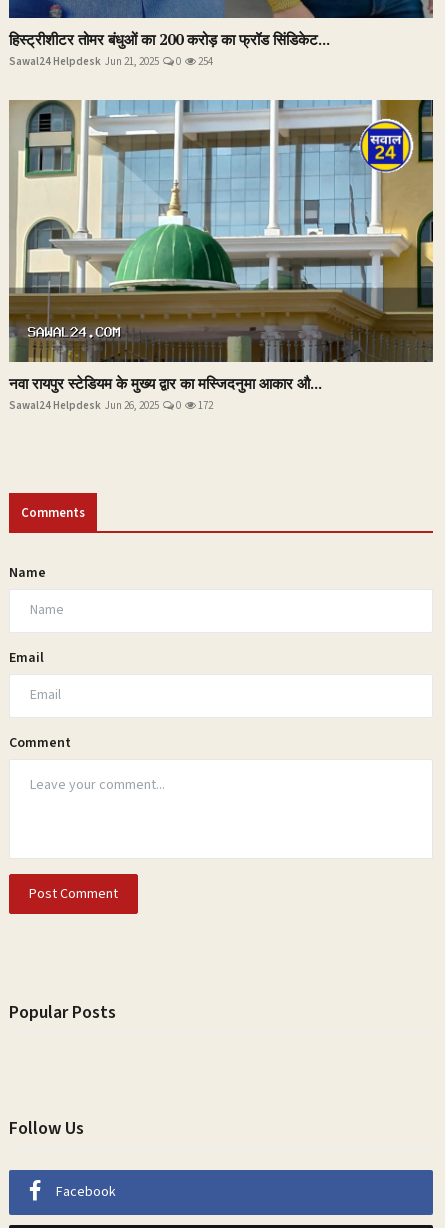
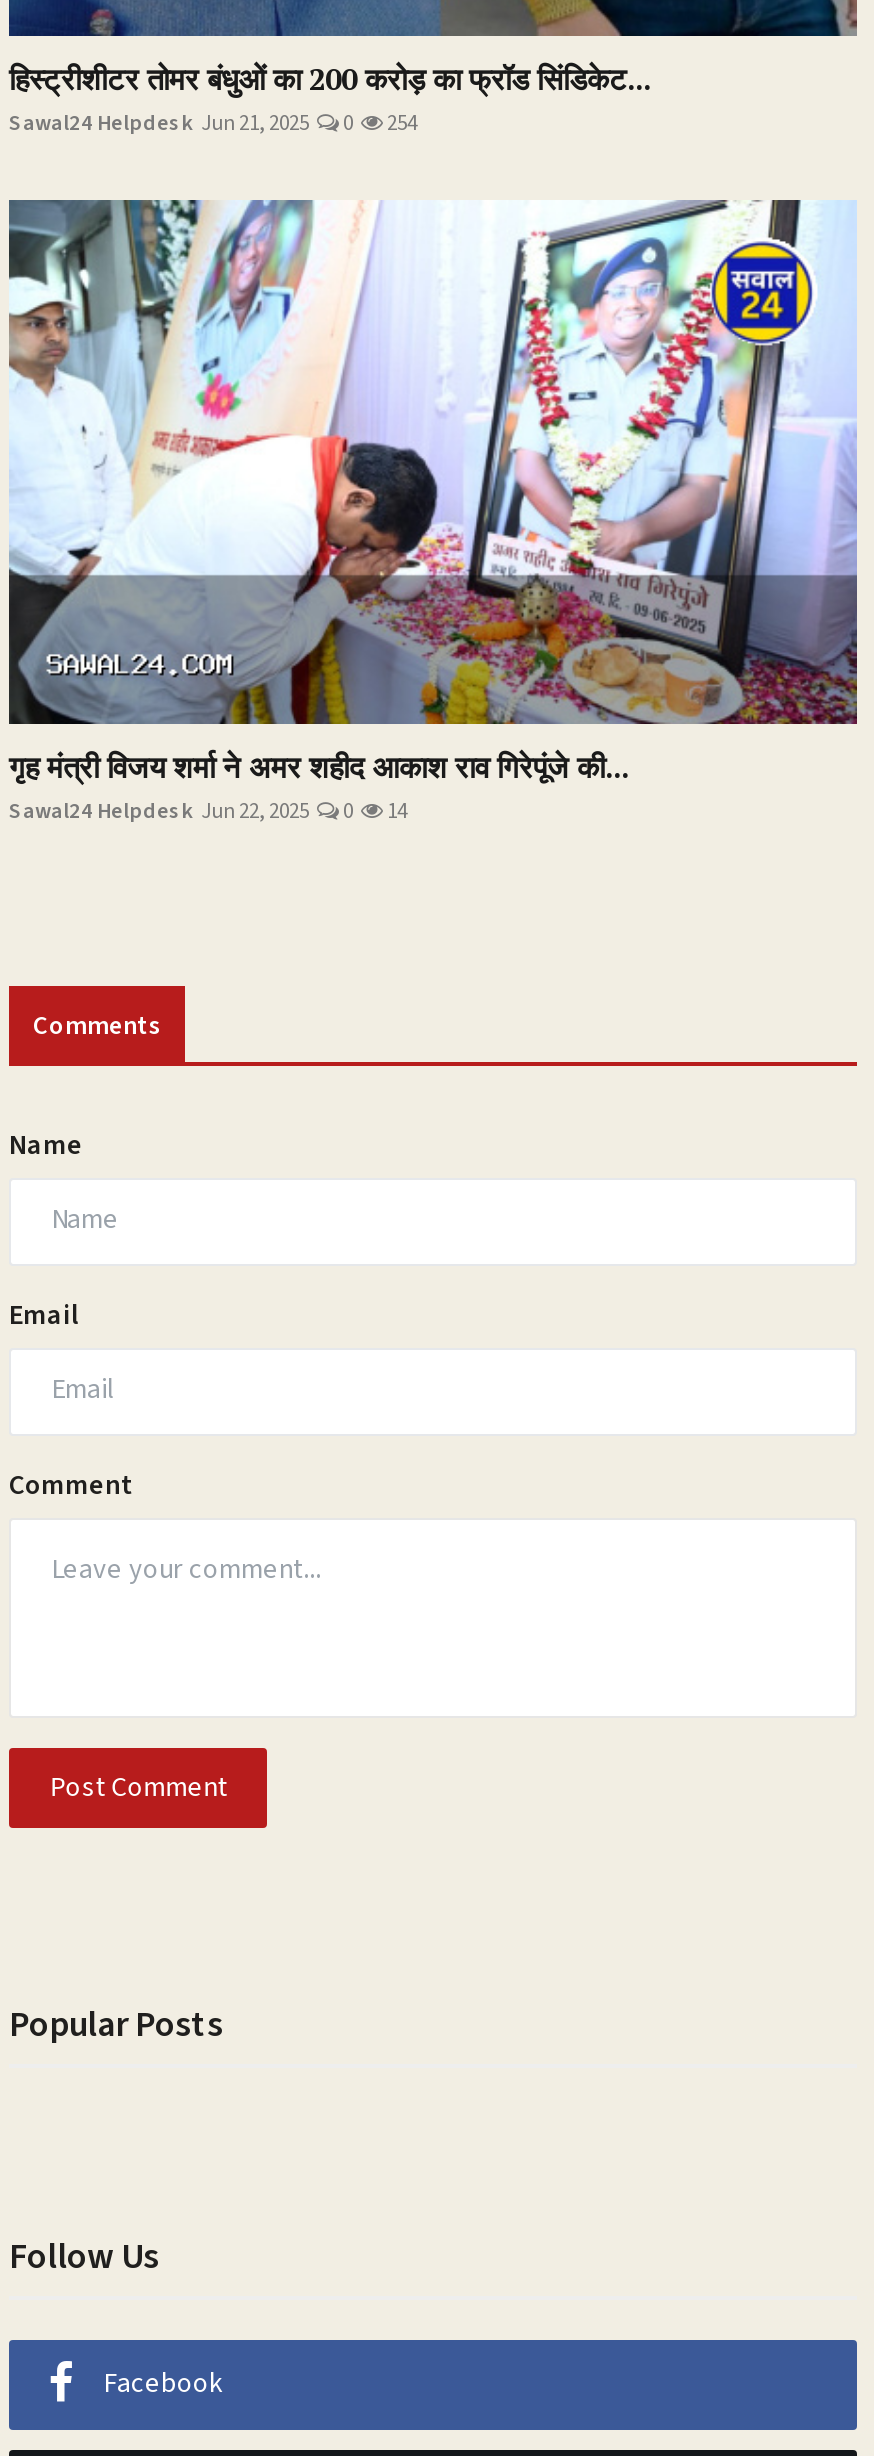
[9,99,434,413] [image] | नवा रायपुर स्टेडियम के मुख्य द्वार का मस्जिदनुमा आकार औ... | Sawal24 Helpdesk Jun 26, 2025 -> [9,198,859,826] [image] | गृह मंत्री विजय शर्मा ने अमर शहीद आकाश राव गिरेपूंजे की... | Sawal24 Helpdesk Jun 22, 2025
[196,398,213,413] 172 -> [383,796,407,826] 14

